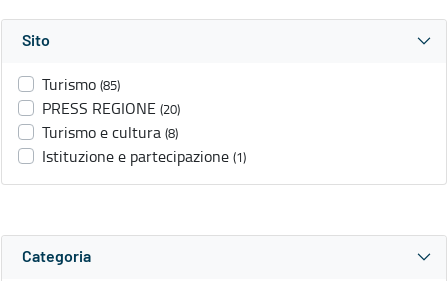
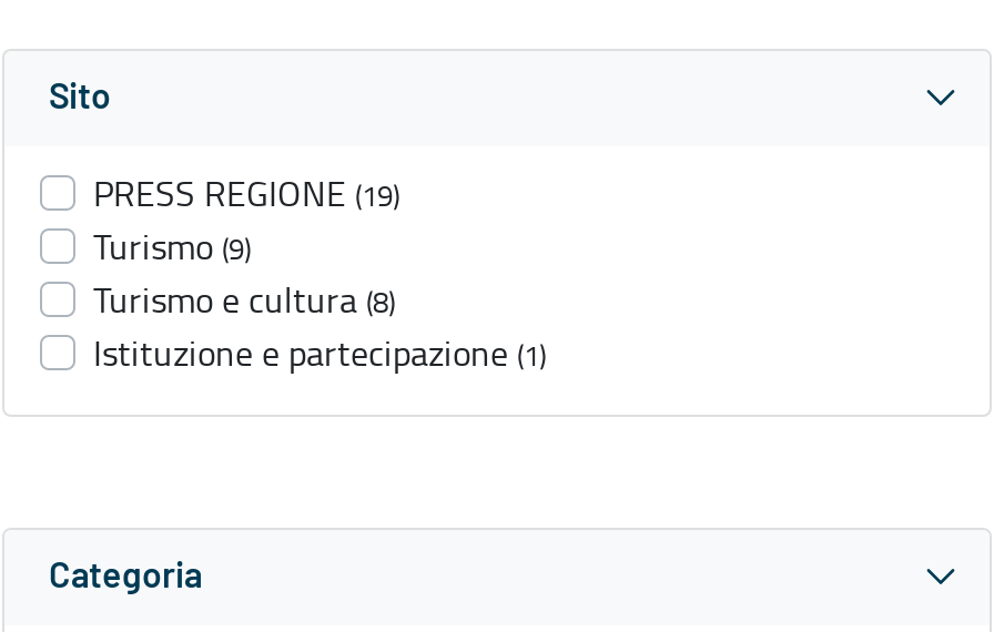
[42,73,180,119] Turismo (85) | PRESS REGIONE (20) -> [93,169,399,271] PRESS REGIONE (19) | Turismo (9)

